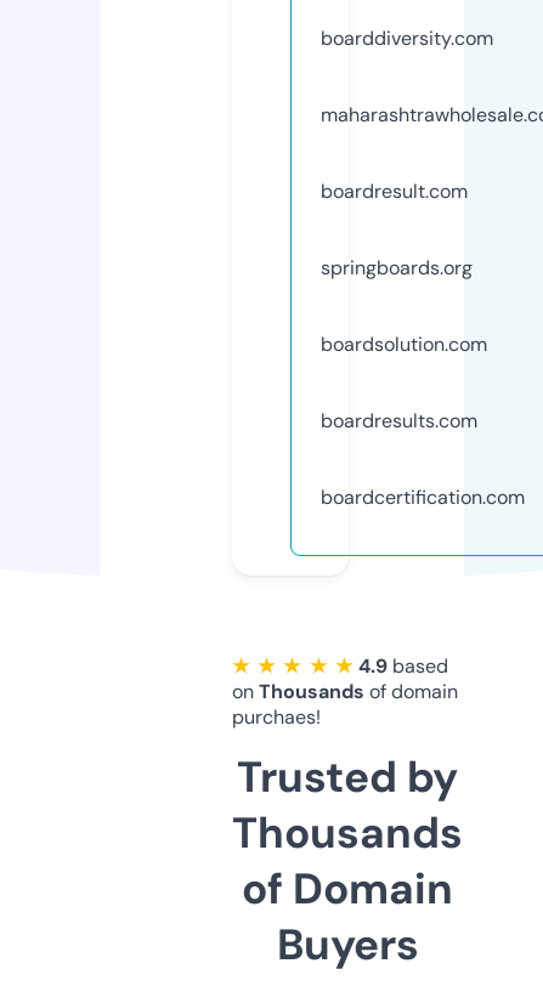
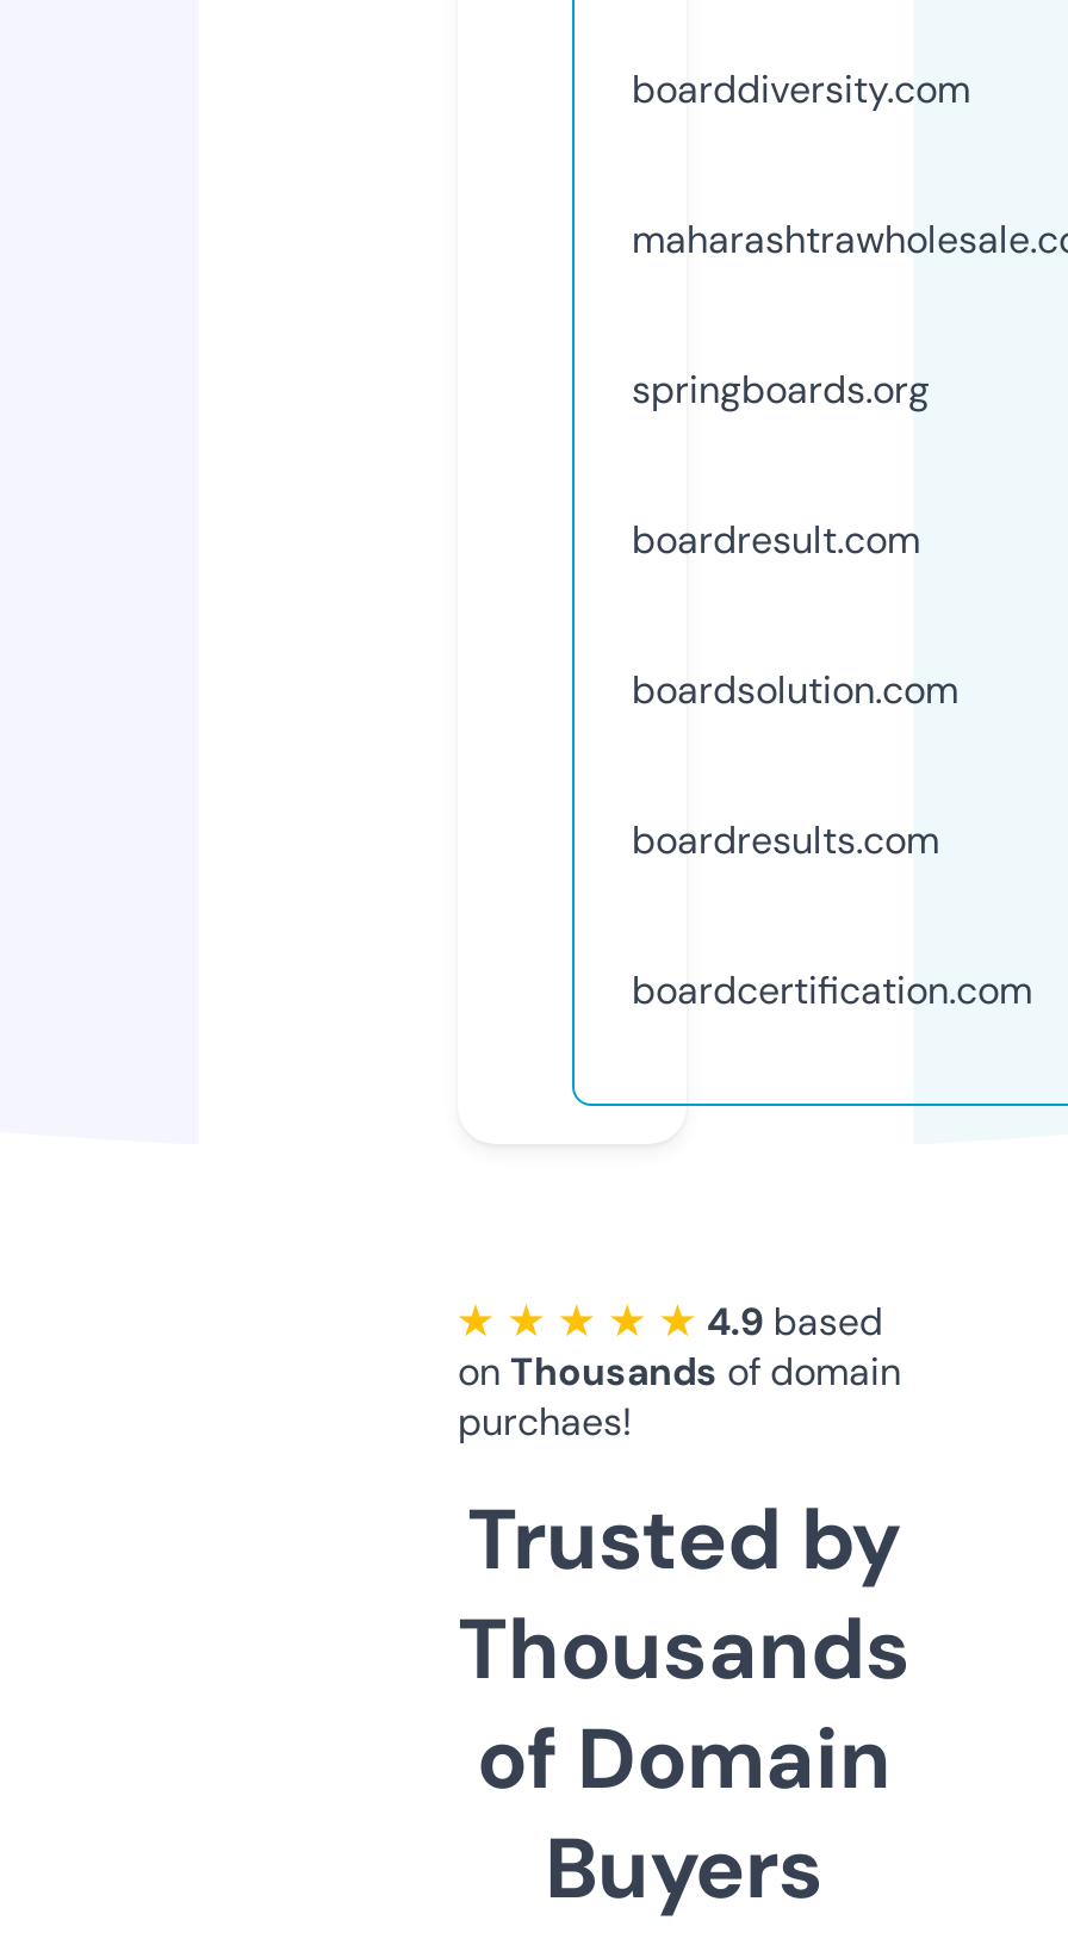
moved [321,178,468,204] -> [632,514,920,564]: boardresult.com
moved [321,255,473,280] -> [632,364,930,414]: springboards.org

